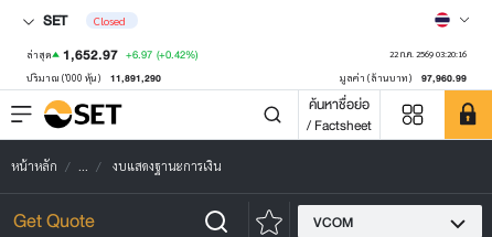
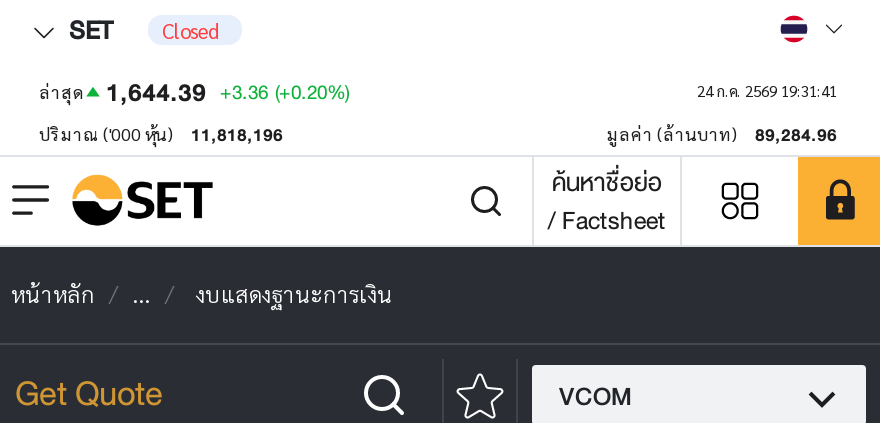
[26,43,197,66] ล่าสุด 1,652.97 +6.97 (+0.42%) -> [39,71,349,113] ล่าสุด 1,644.39 +3.36 (+0.20%)
[389,48,466,59] 22 ก.ค. 2569 03:20:16 -> [697,81,837,101] 24 ก.ค. 2569 19:31:41
[26,70,161,87] ปริมาณ ('000 หุ้น) 11,891,290 -> [39,121,283,151] ปริมาณ ('000 หุ้น) 11,818,196
[339,70,466,87] มูลค่า (ล้านบาท) 97,960.99 -> [607,121,837,151] มูลค่า (ล้านบาท) 89,284.96

